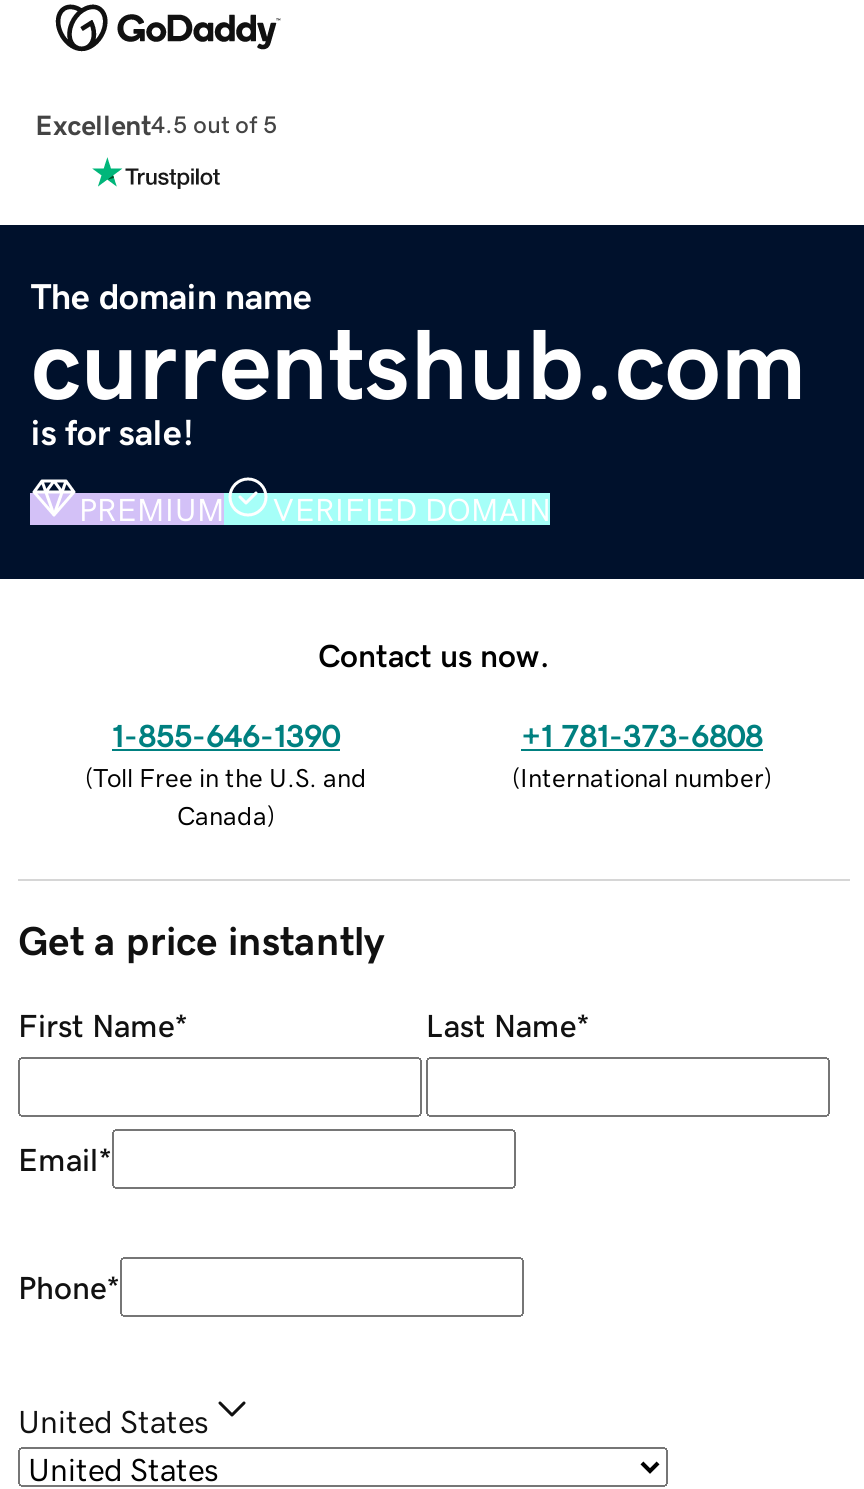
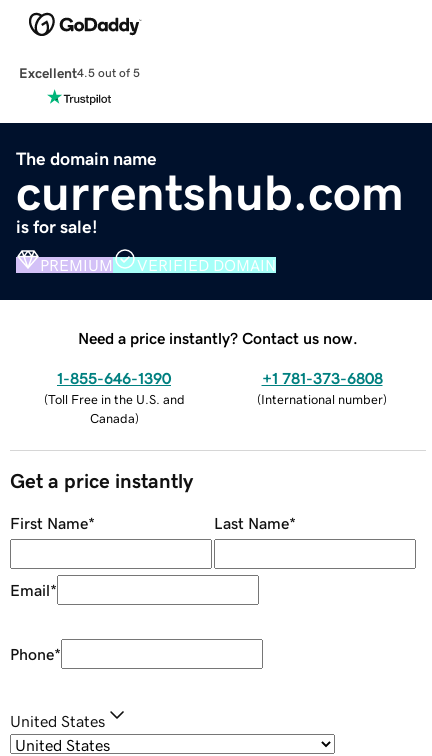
[318,638,550,670] Contact us now. -> [78,330,358,346] Need a price instantly? Contact us now.

